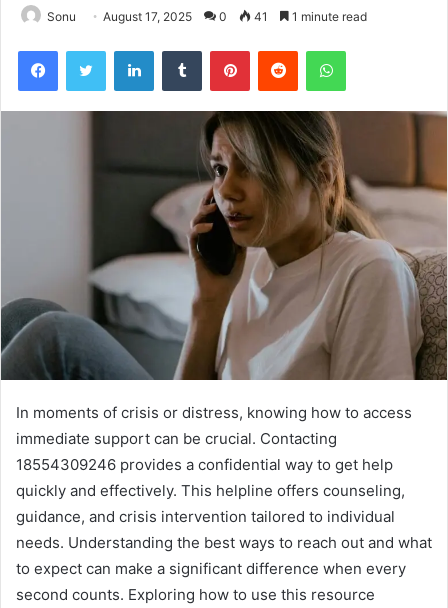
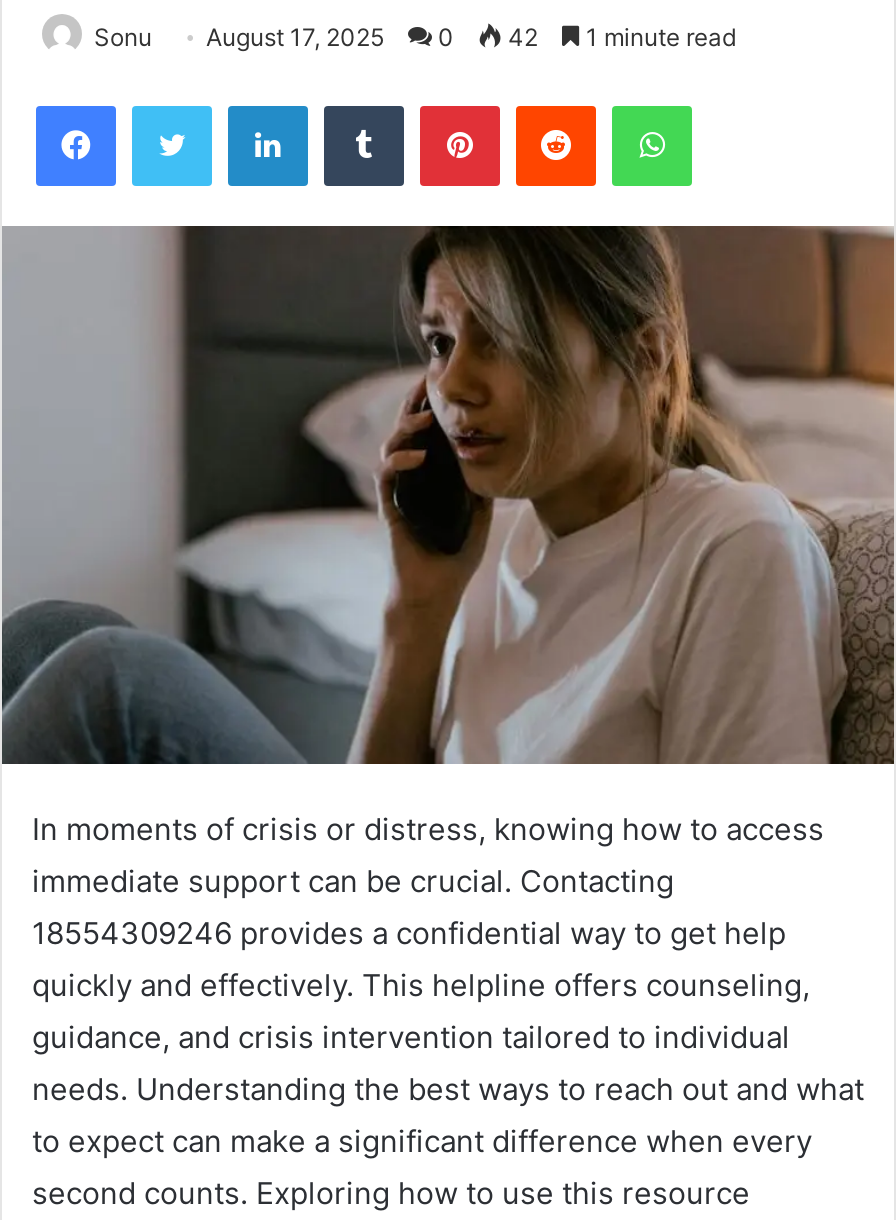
[47,9,367,24] Sonu August 17, 2025 0 41 1 minute read -> [94,22,736,52] Sonu August 17, 2025 0 42 1 minute read

